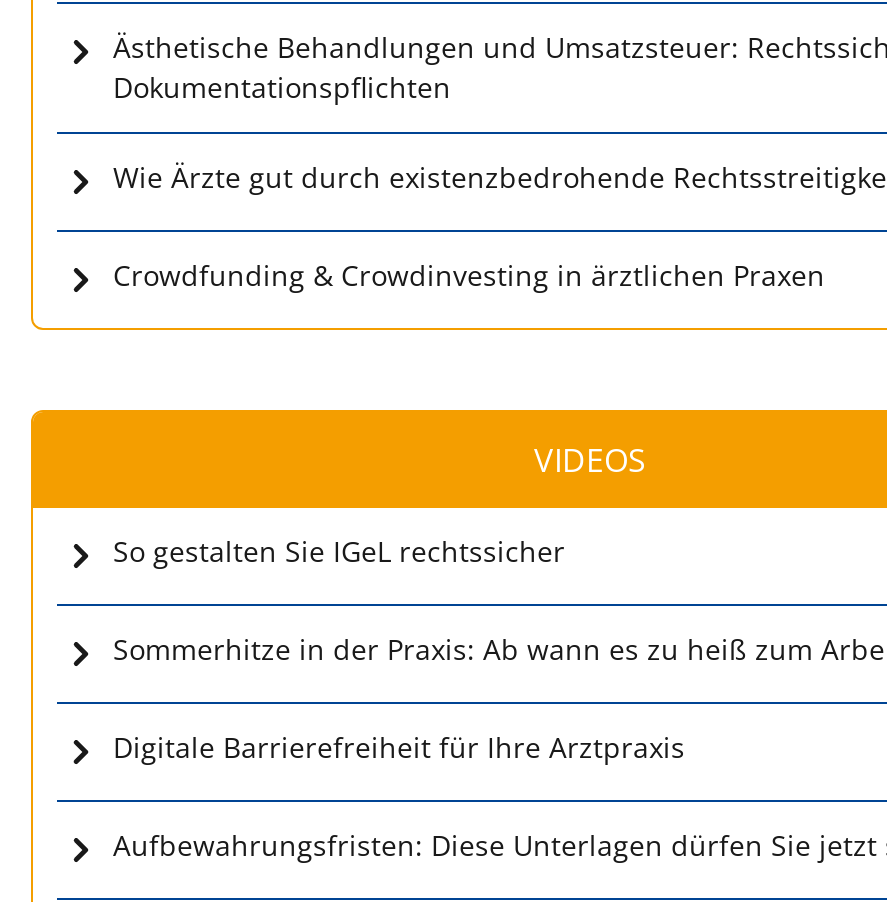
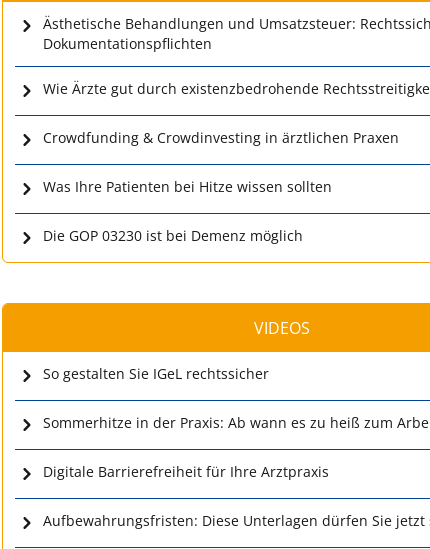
none -> [43,177,332,245] Was Ihre Patienten bei Hitze wissen sollten | Die GOP 03230 ist bei Demenz möglich

